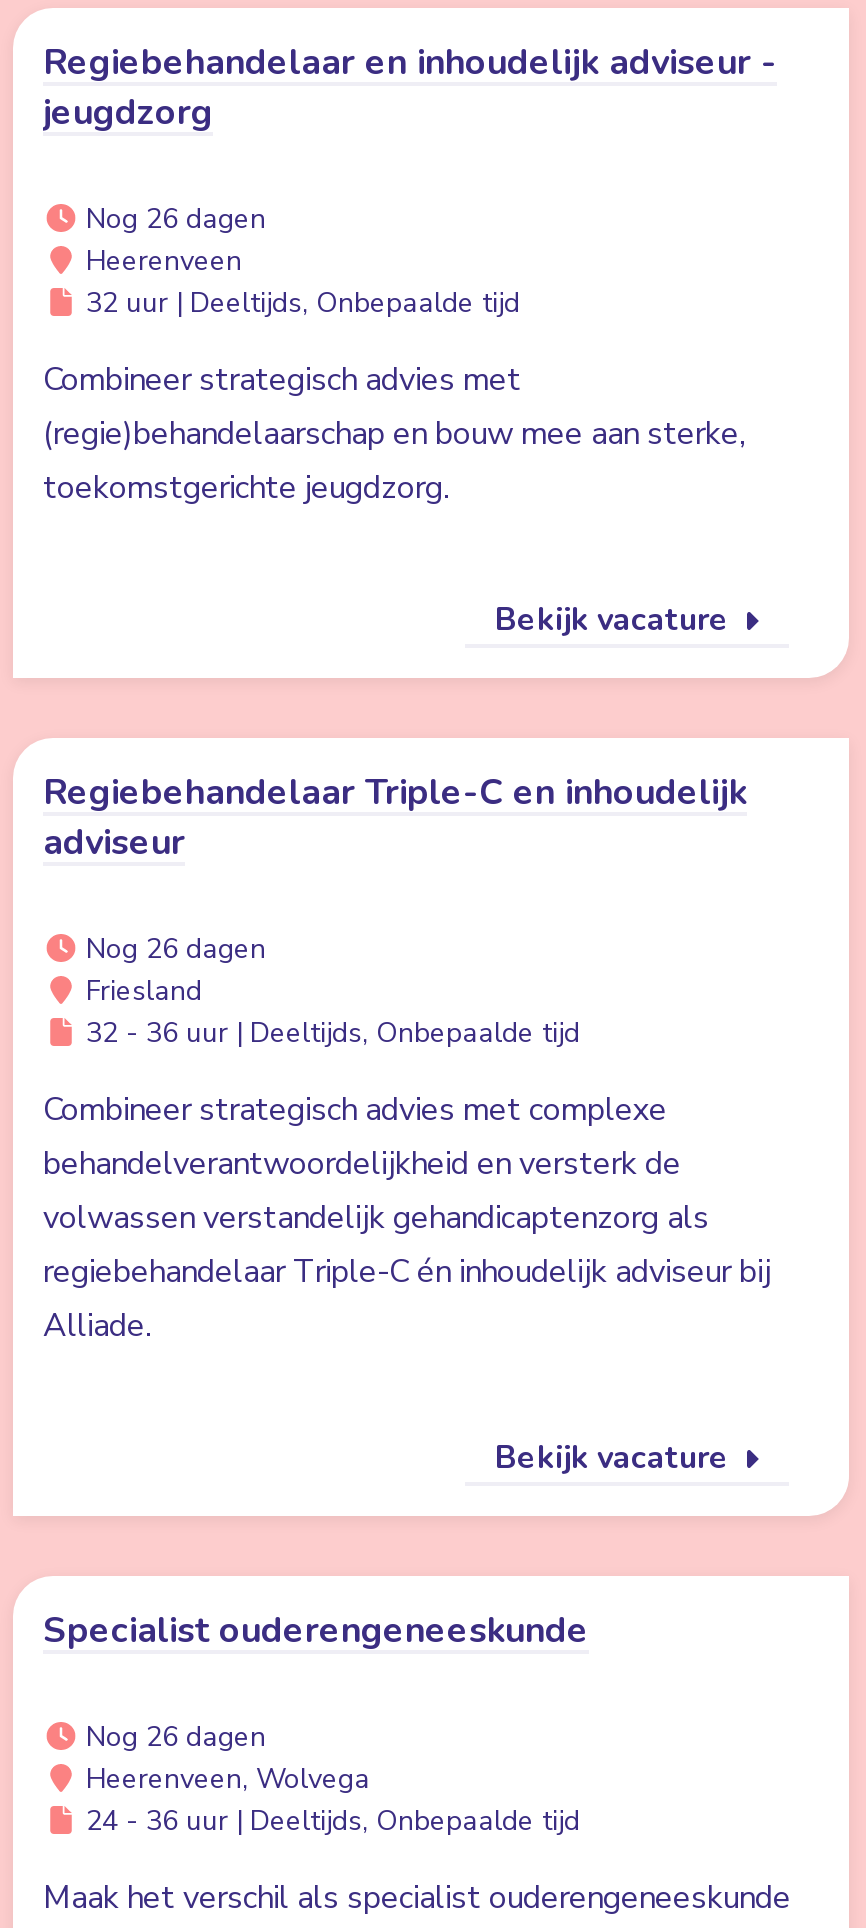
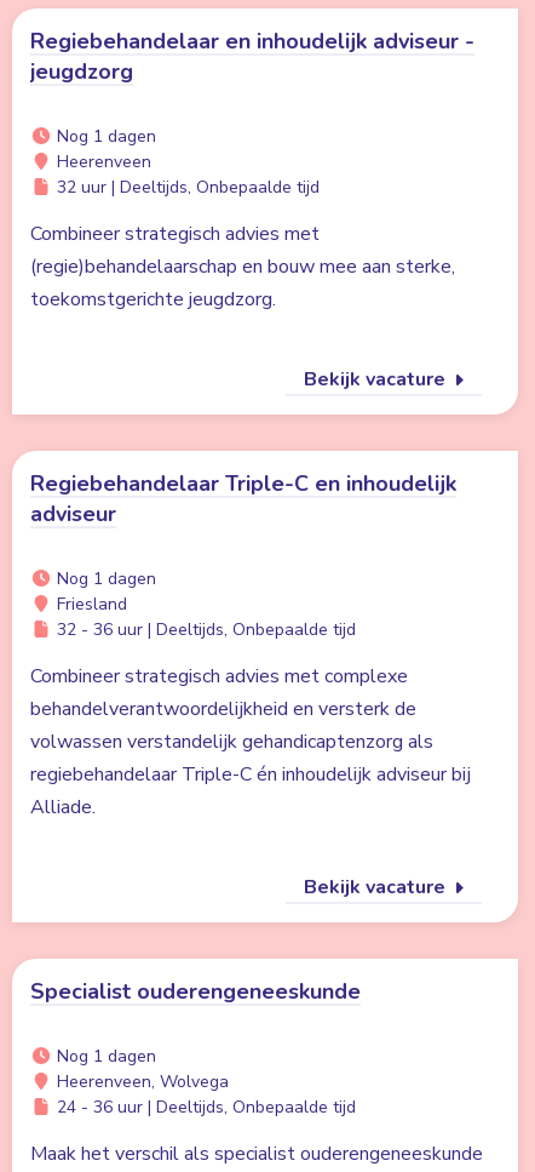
[78,200,266,238] Nog 26 dagen -> [51,125,156,148] Nog 1 dagen
[78,930,266,968] Nog 26 dagen -> [51,567,156,590] Nog 1 dagen
[78,1718,266,1756] Nog 26 dagen -> [51,1045,156,1068] Nog 1 dagen

